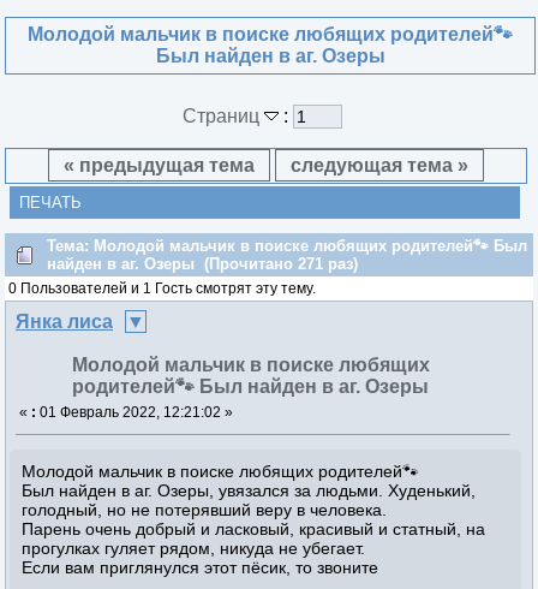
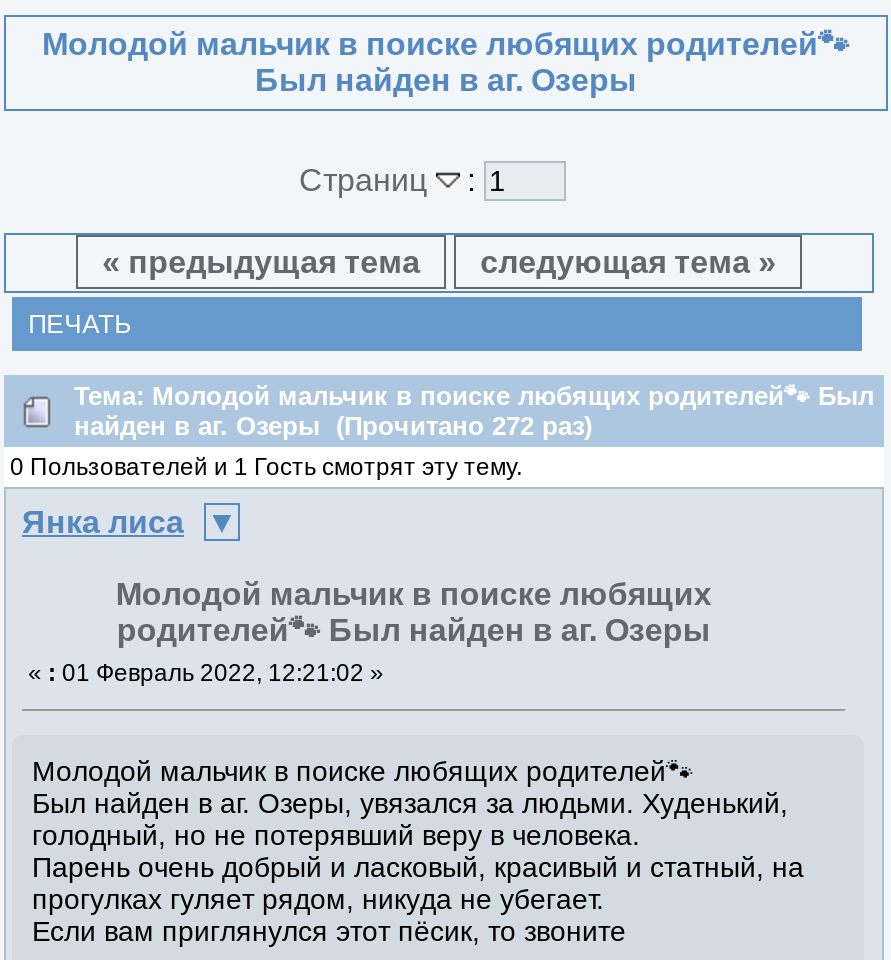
[47,254,358,273] найден в аг. Озеры (Прочитано 271 раз) -> [74,410,592,440] найден в аг. Озеры (Прочитано 272 раз)

